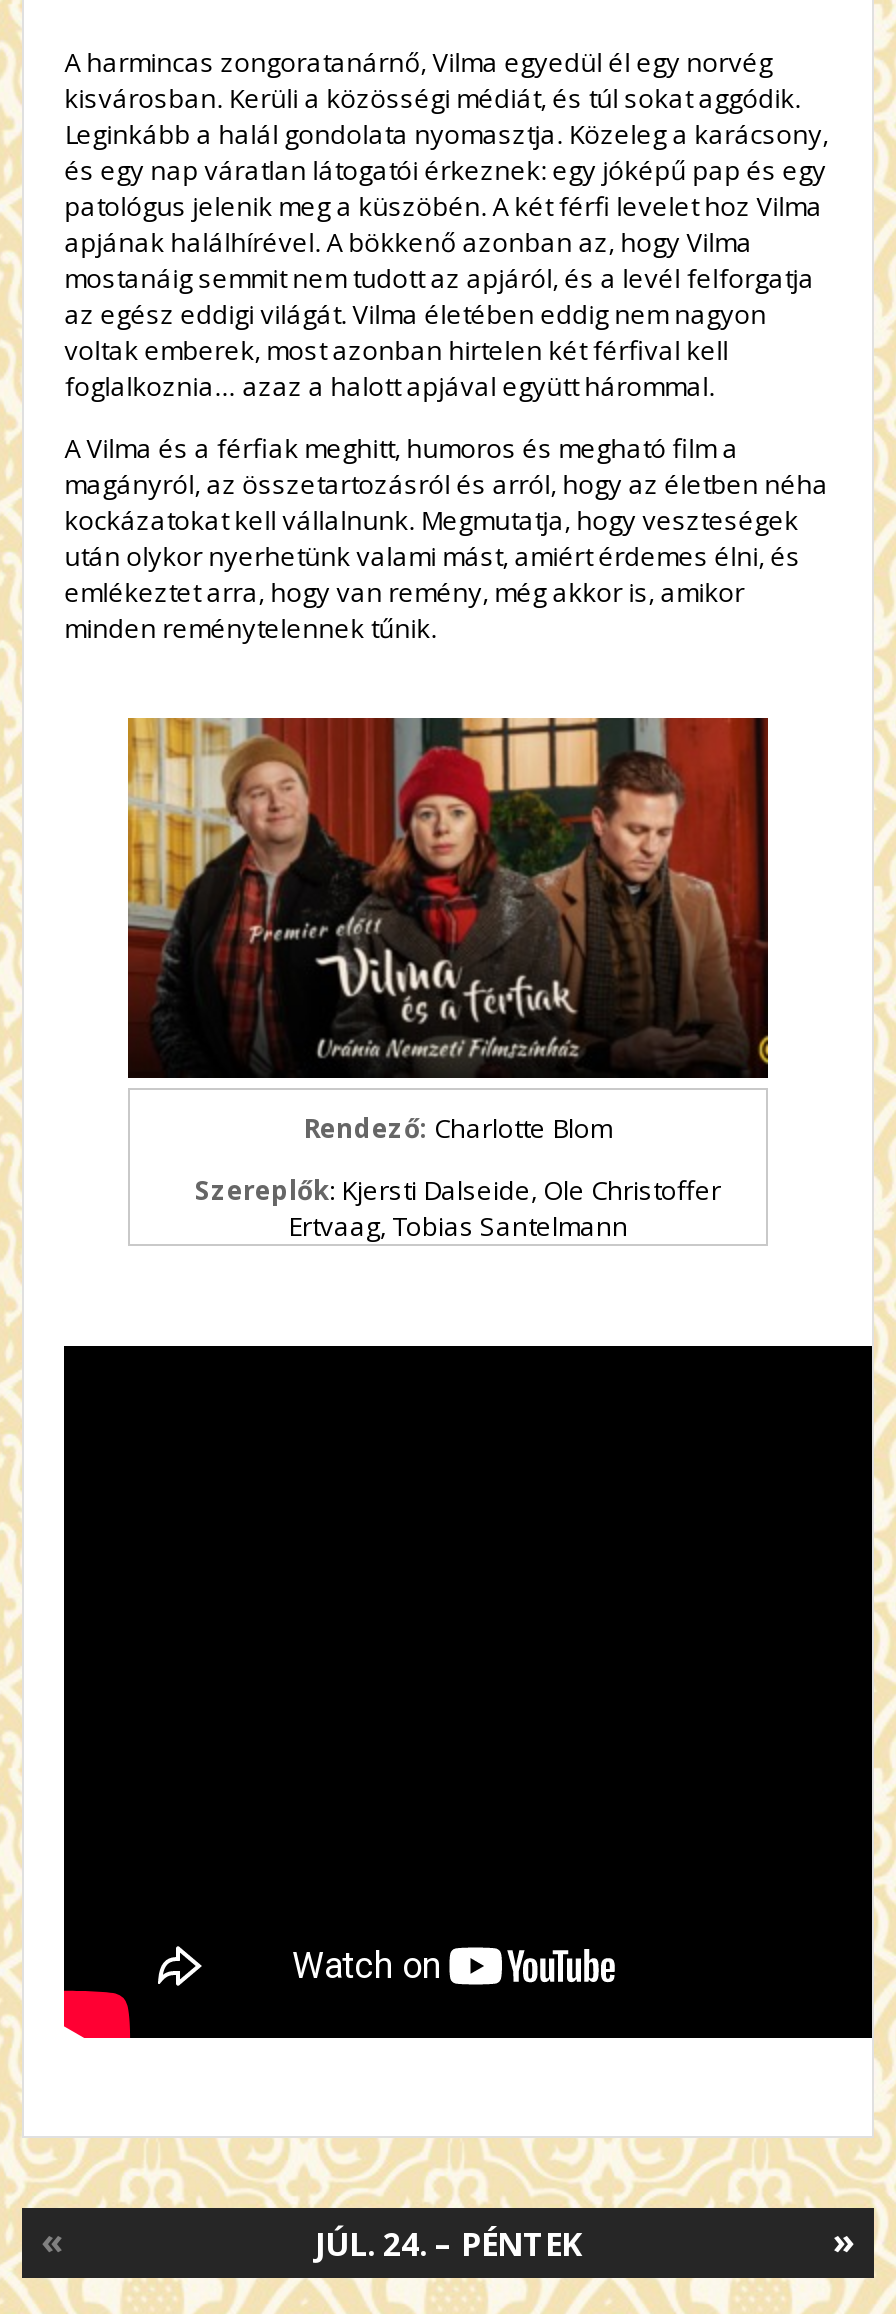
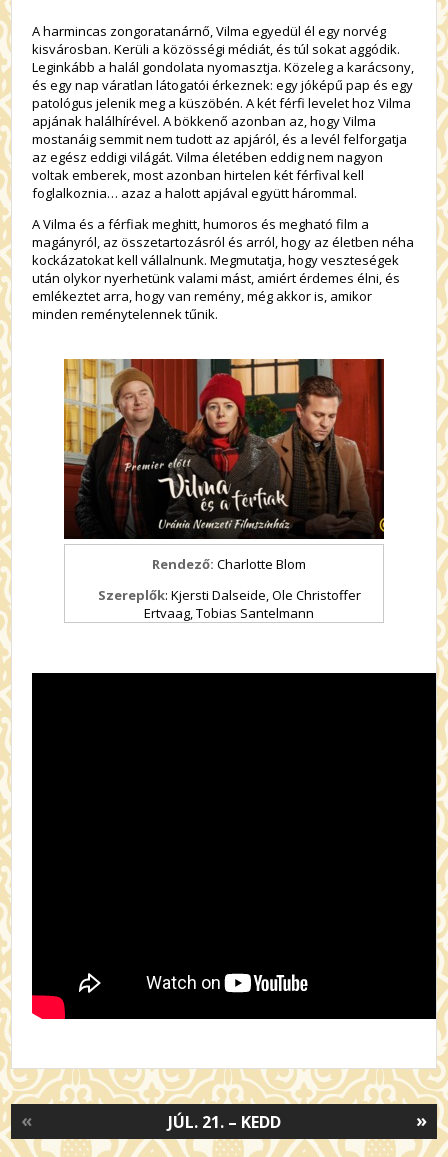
[315,2222,581,2266] JÚL. 24. – PÉNTEK -> [167,1111,280,1133] JÚL. 21. – KEDD

